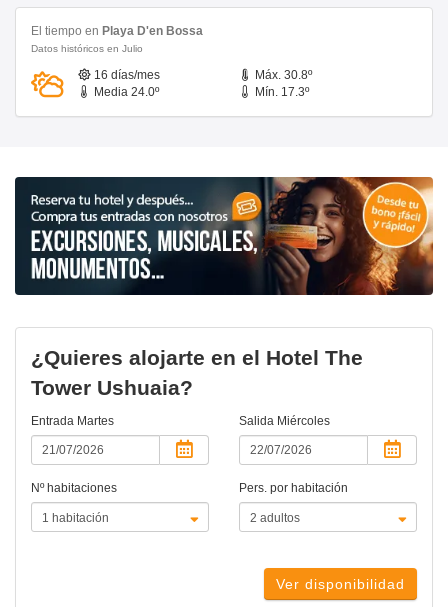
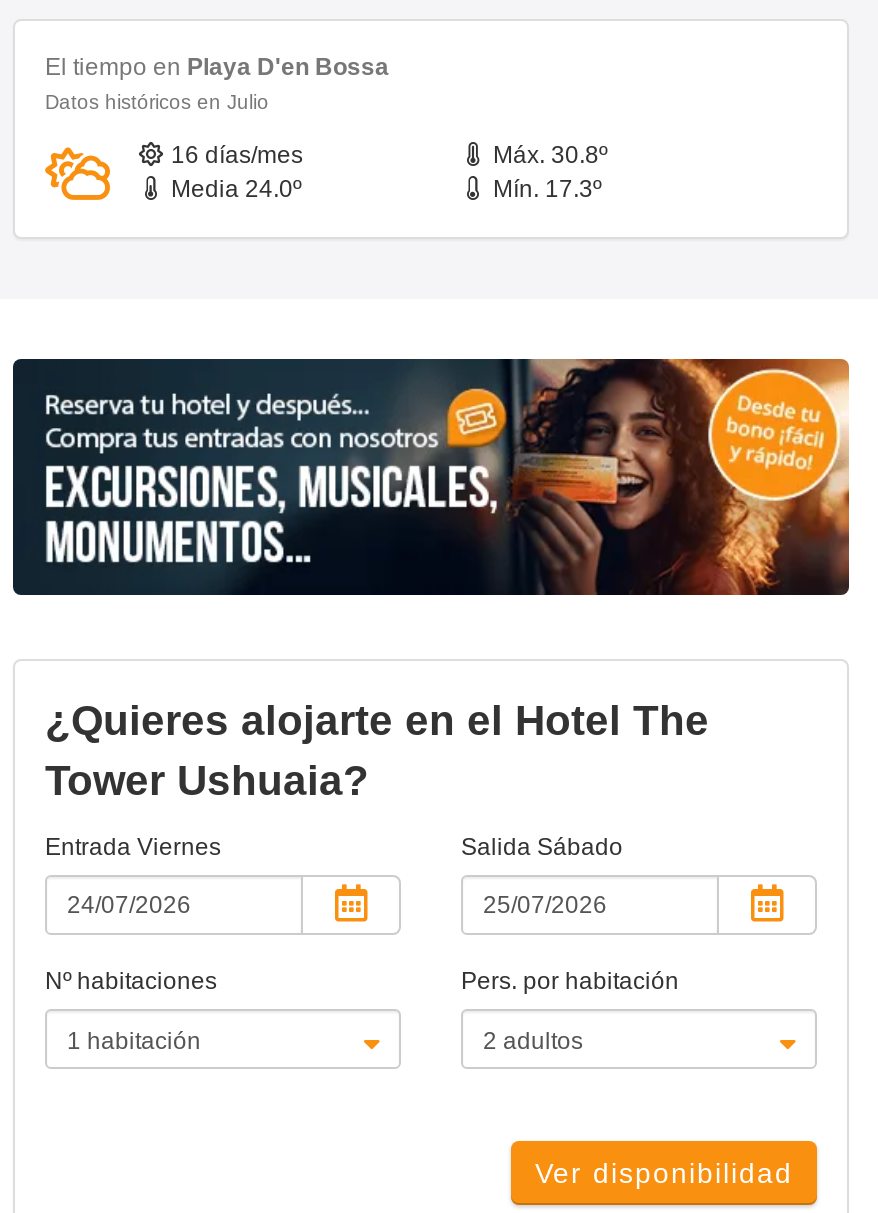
[31,414,114,428] Entrada Martes -> [45,833,221,861] Entrada Viernes
[239,414,330,428] Salida Miércoles -> [461,833,623,861] Salida Sábado

